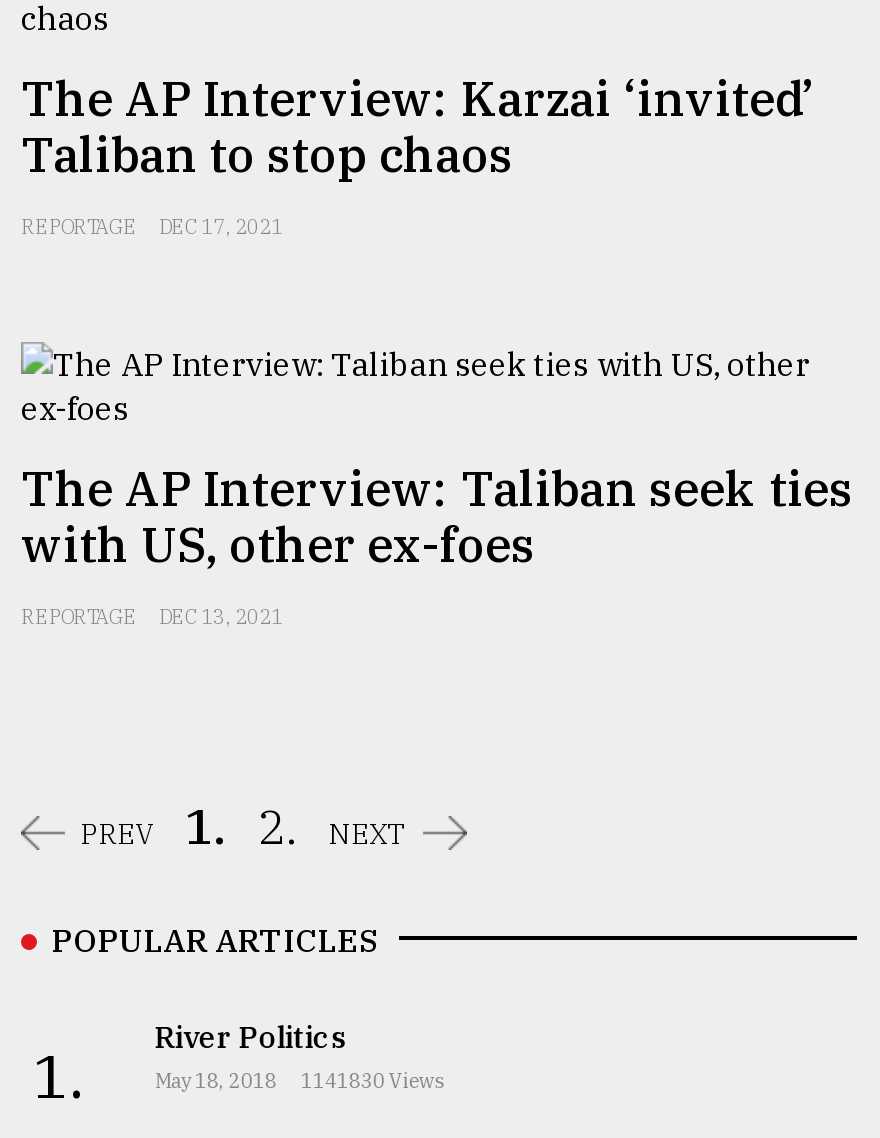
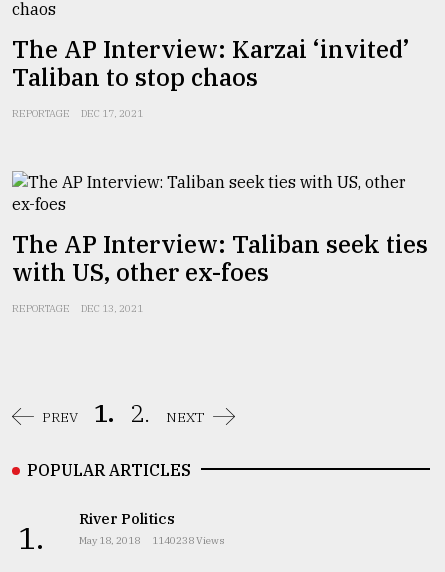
[155,1068,447,1094] May 18, 2018 1141830 Views -> [79,534,225,547] May 18, 2018 1140238 Views

